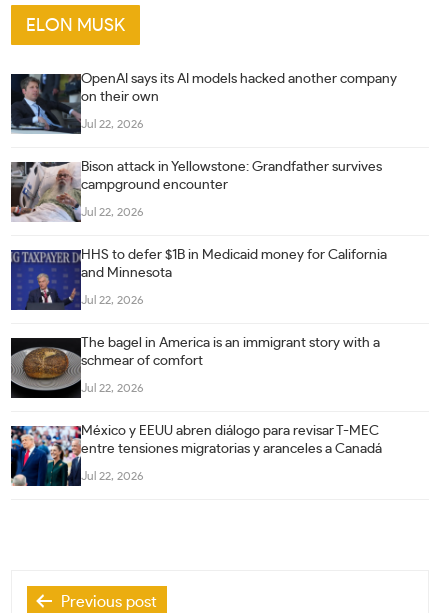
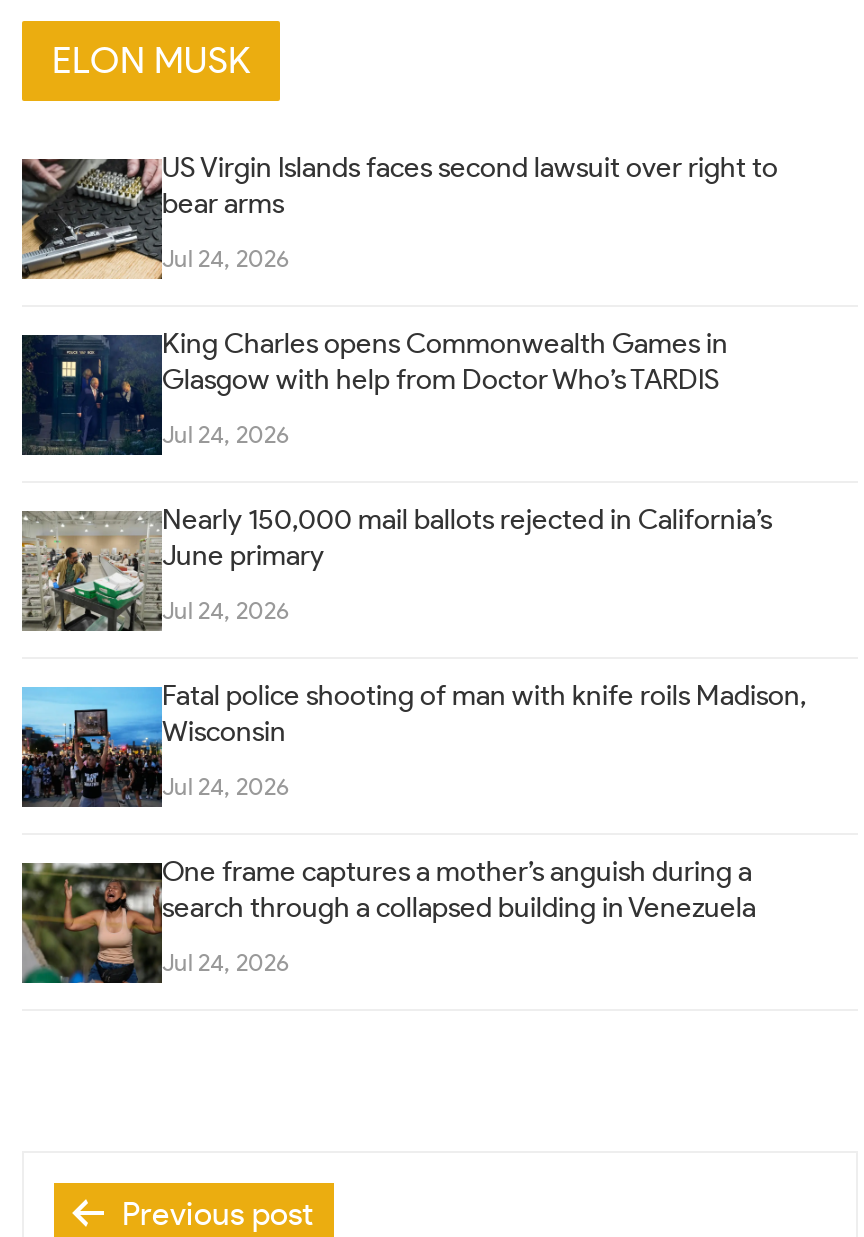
[10,72,397,134] [image] | OpenAI says its AI models hacked another company | on their own -> [20,155,778,281] [image] | US Virgin Islands faces second lawsuit over right to | bear arms
[81,118,144,130] Jul 22, 2026 -> [162,247,290,271] Jul 24, 2026
[10,160,382,222] [image] | Bison attack in Yellowstone: Grandfather survives | campground encounter -> [20,331,728,457] [image] | King Charles opens Commonwealth Games in | Glasgow with help from Doctor Who’s TARDIS
[81,206,144,218] Jul 22, 2026 -> [162,423,290,447] Jul 24, 2026
[10,248,387,311] [image] | HHS to defer $1B in Medicaid money for California | and Minnesota -> [20,507,772,633] [image] | Nearly 150,000 mail ballots rejected in California’s | June primary
[81,294,144,306] Jul 22, 2026 -> [162,599,290,623] Jul 24, 2026
[10,336,380,399] [image] | The bagel in America is an immigrant story with a | schmear of comfort -> [22,683,806,809] [image] | Fatal police shooting of man with knife roils Madison, | Wisconsin
[81,382,144,394] Jul 22, 2026 -> [162,775,290,799] Jul 24, 2026
[10,424,382,487] [image] | México y EEUU abren diálogo para revisar T-MEC | entre tensiones migratorias y aranceles a Canadá -> [20,859,756,985] [image] | One frame captures a mother’s anguish during a | search through a collapsed building in Venezuela
[81,470,144,482] Jul 22, 2026 -> [162,951,290,975] Jul 24, 2026

